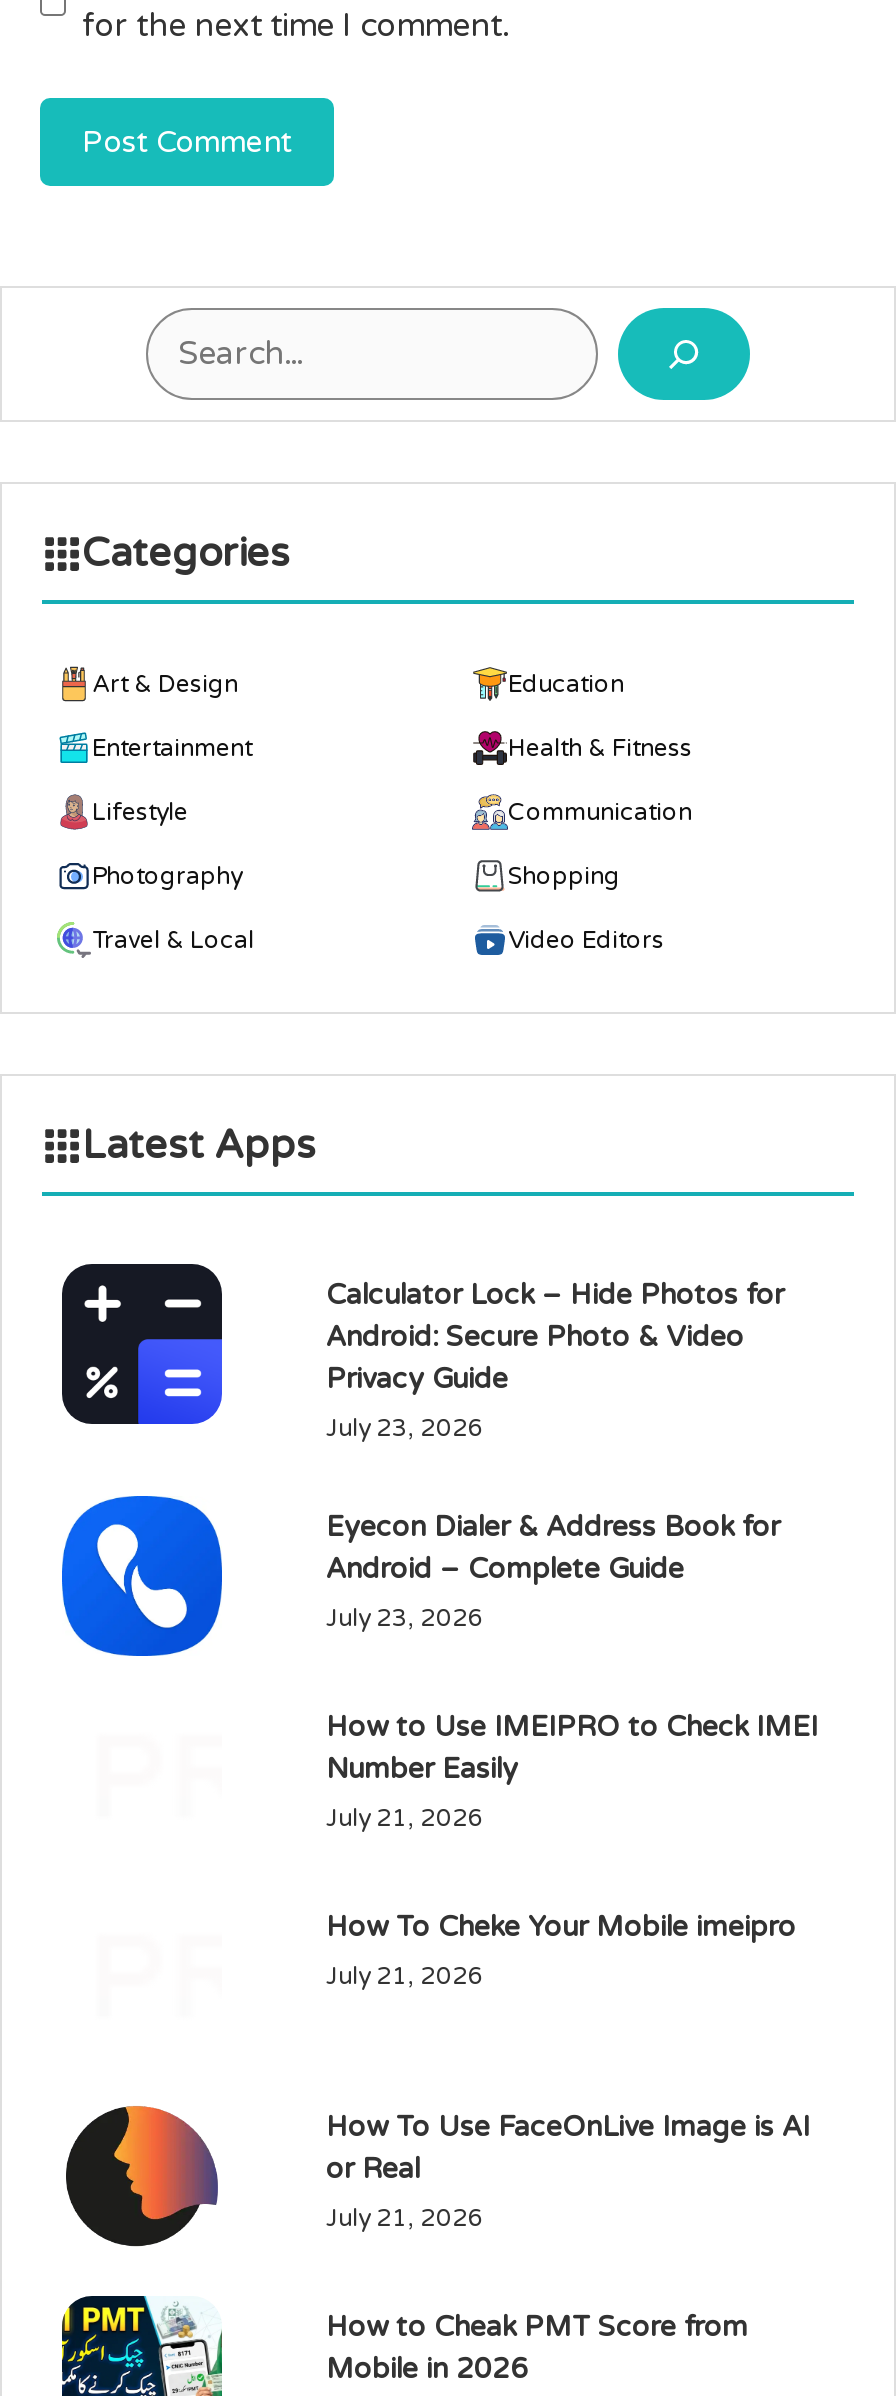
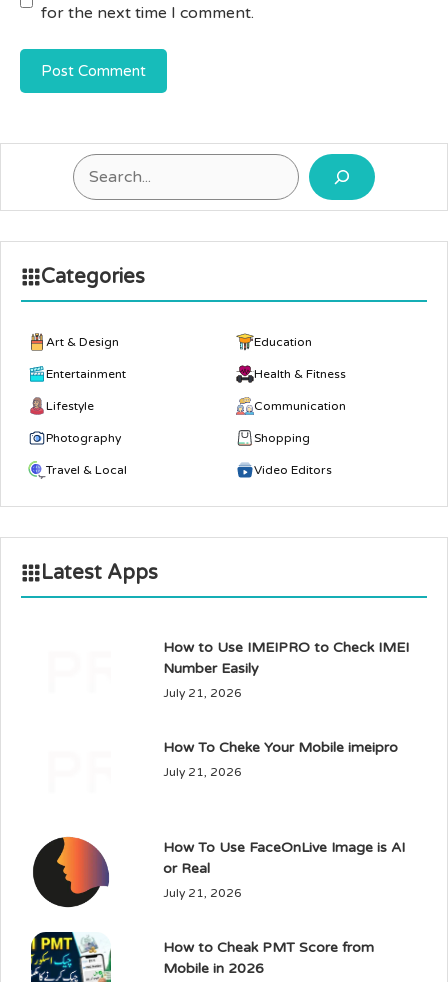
[60,1262,224,1426] [image] -> none
[326,1278,784,1632] Calculator Lock – Hide Photos for | Android: Secure Photo & Video | Privacy Guide | July 23, 2026 | Eyecon Dialer & Address Book for | Android – Complete Guide | July 23, 2026 -> none
[60,1494,224,1658] [image] -> none

